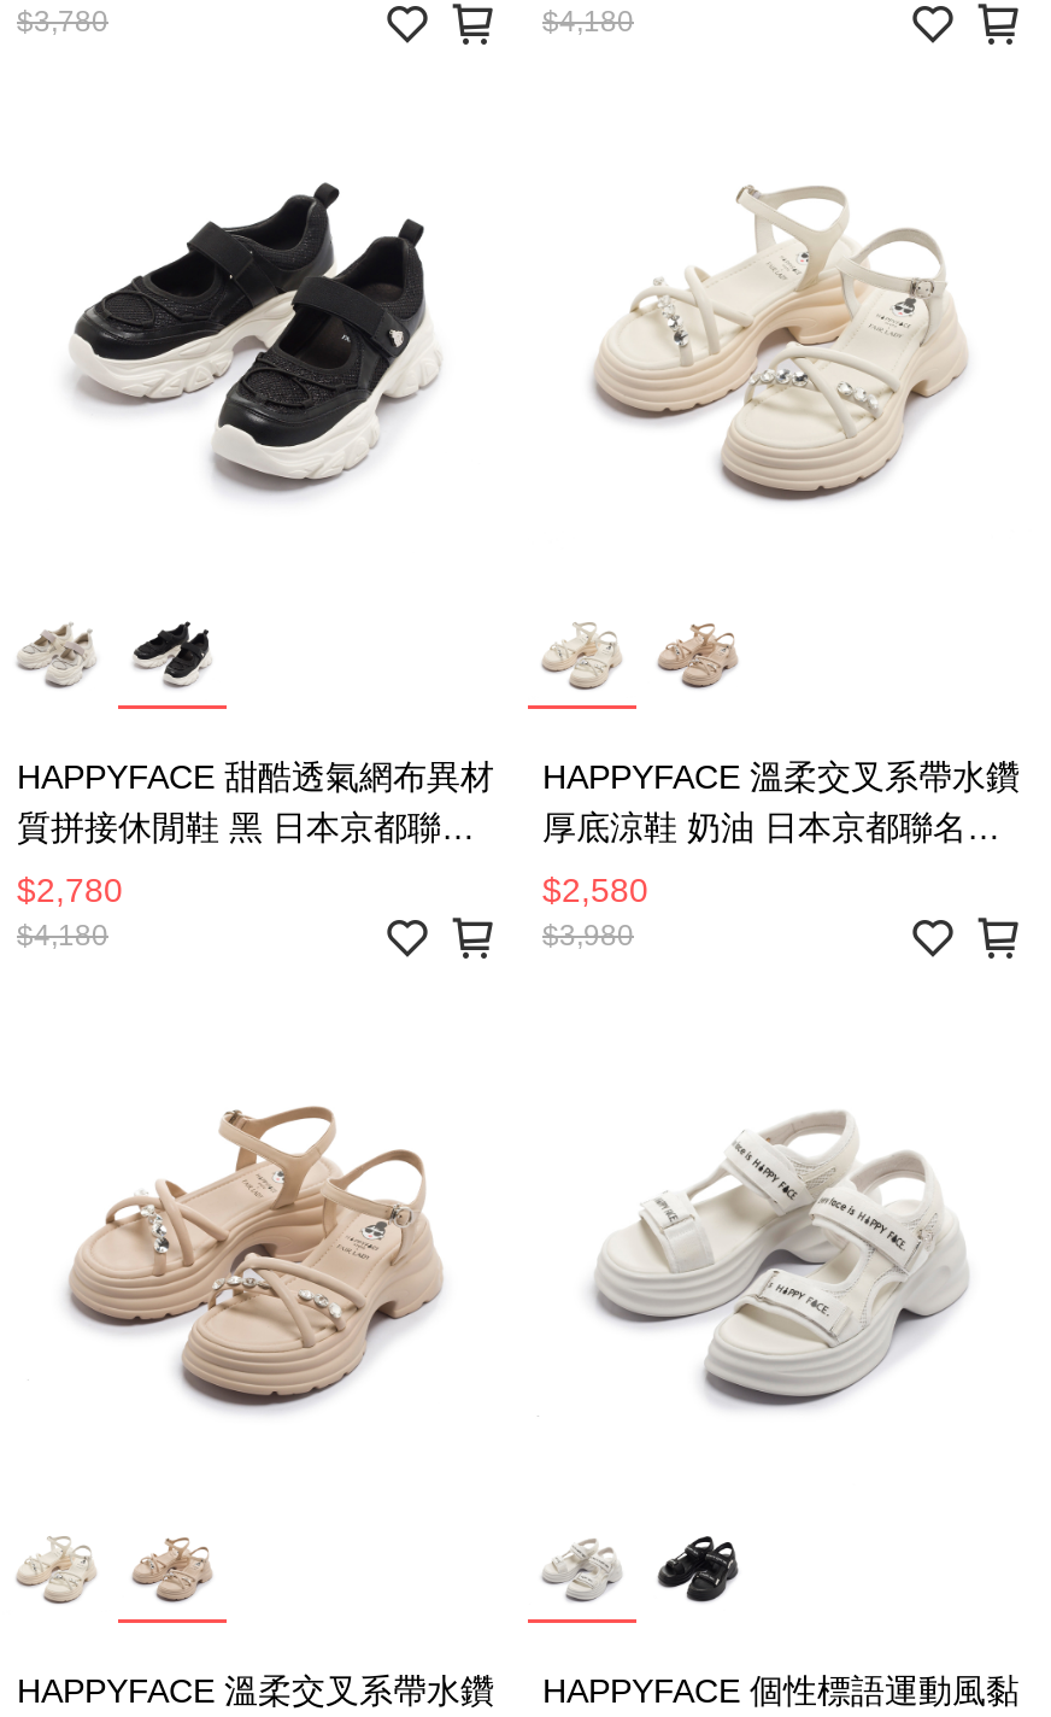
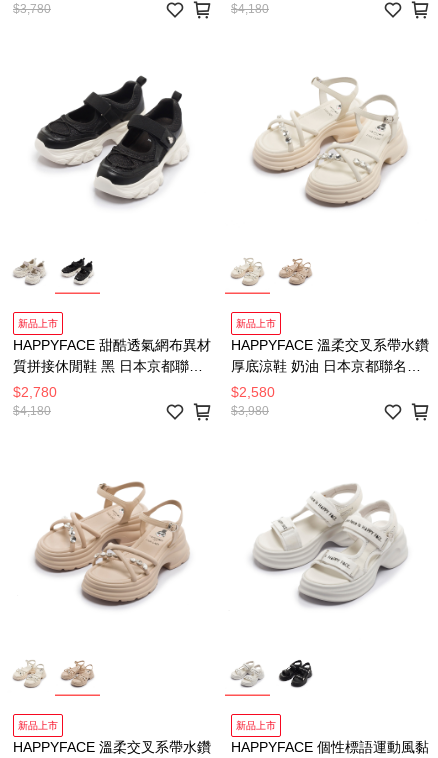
none -> [18,318,58,329] 新品上市
none -> [236,318,276,329] 新品上市
none -> [18,720,58,731] 新品上市
none -> [236,720,276,731] 新品上市

